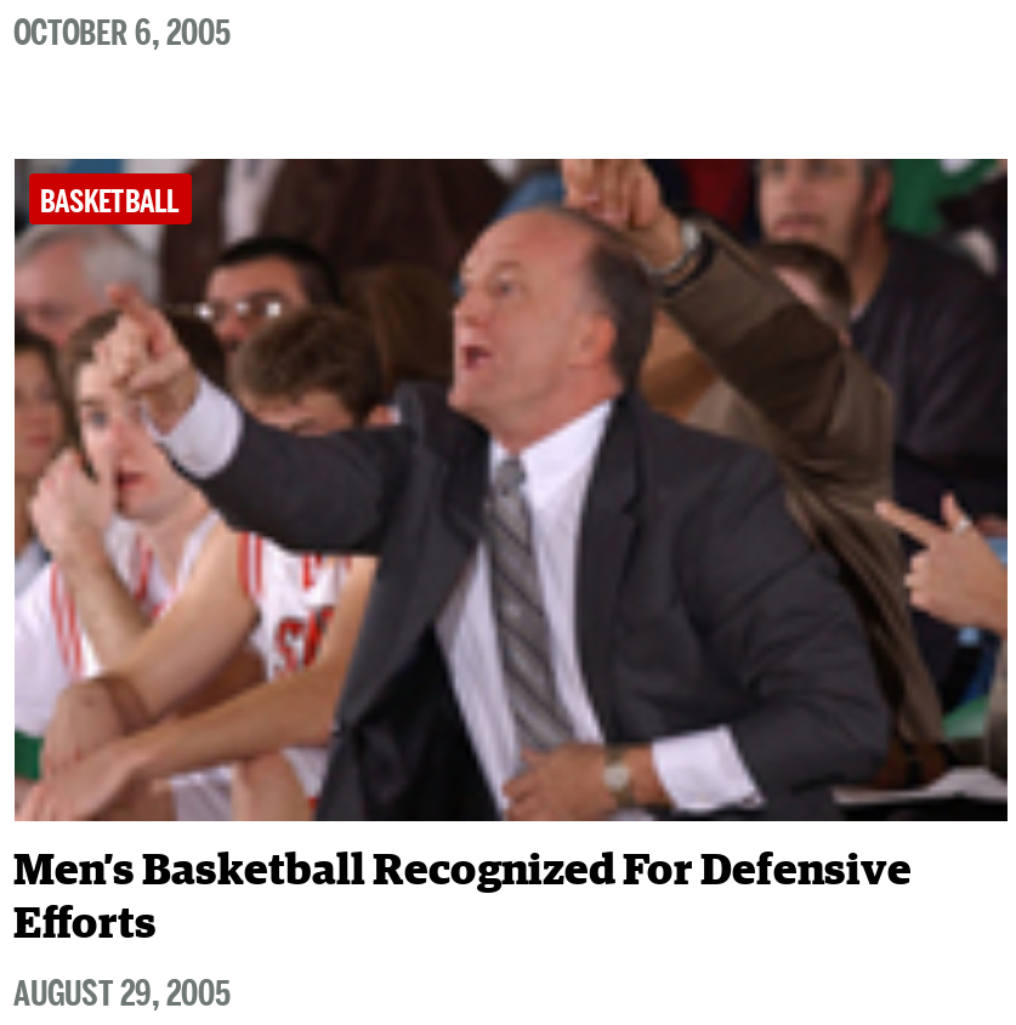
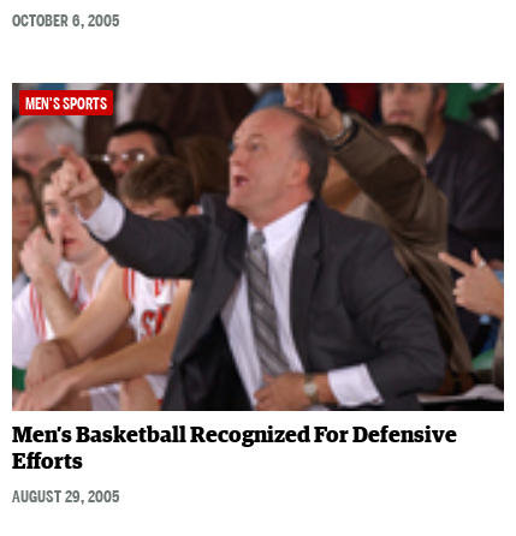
[40,183,178,219] BASKETBALL -> [25,95,106,113] MEN'S SPORTS

